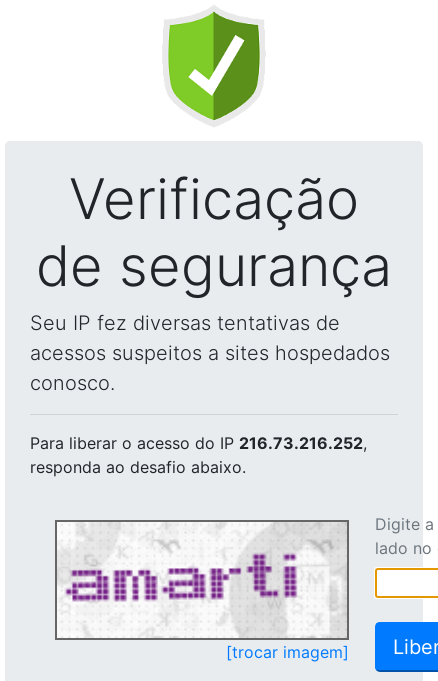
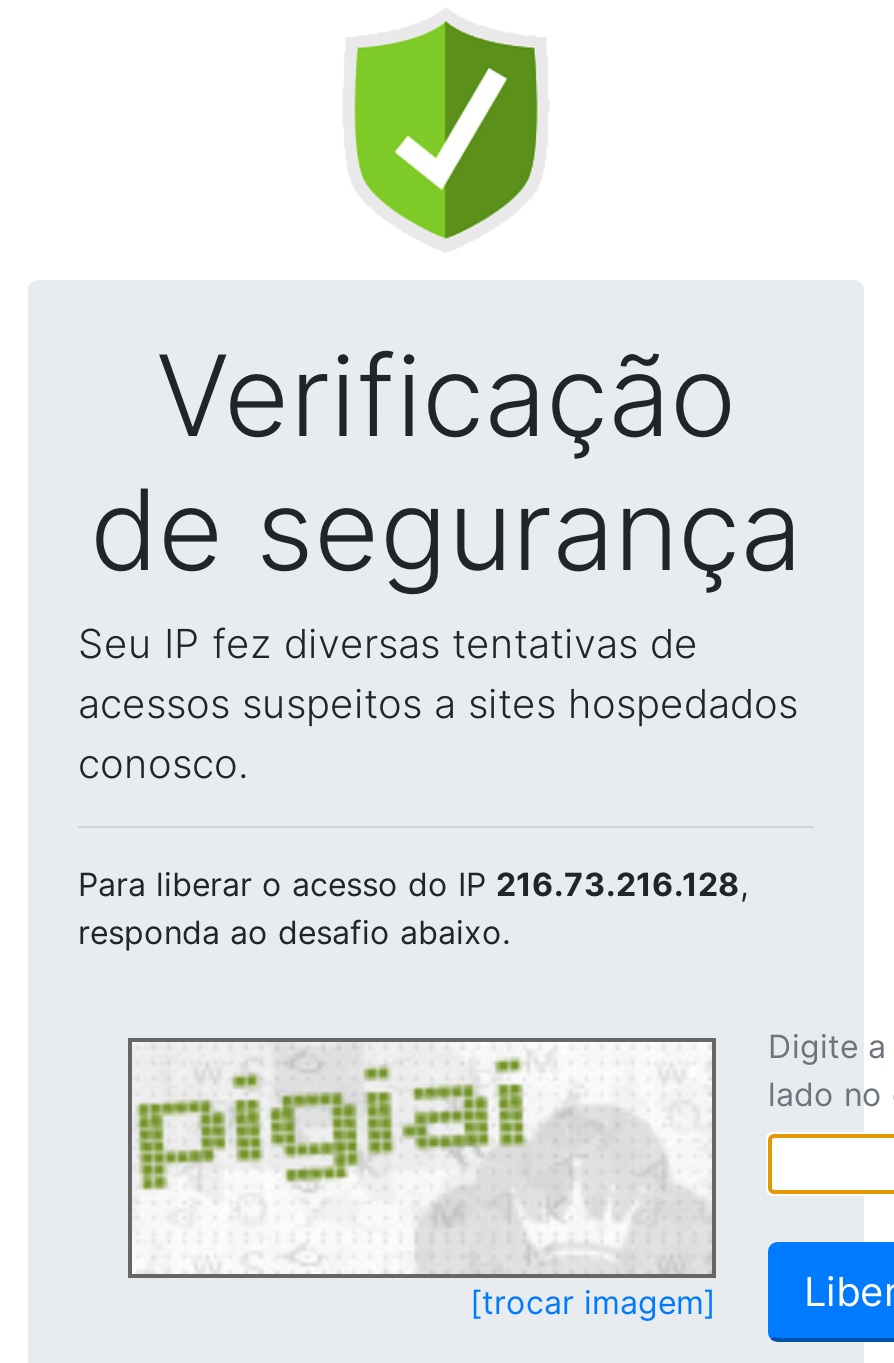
[30,433,367,453] Para liberar o acesso do IP 216.73.216.252, -> [78,864,748,904] Para liberar o acesso do IP 216.73.216.128,
[60,524,344,636] [image] -> [136,1044,708,1268] [image]

